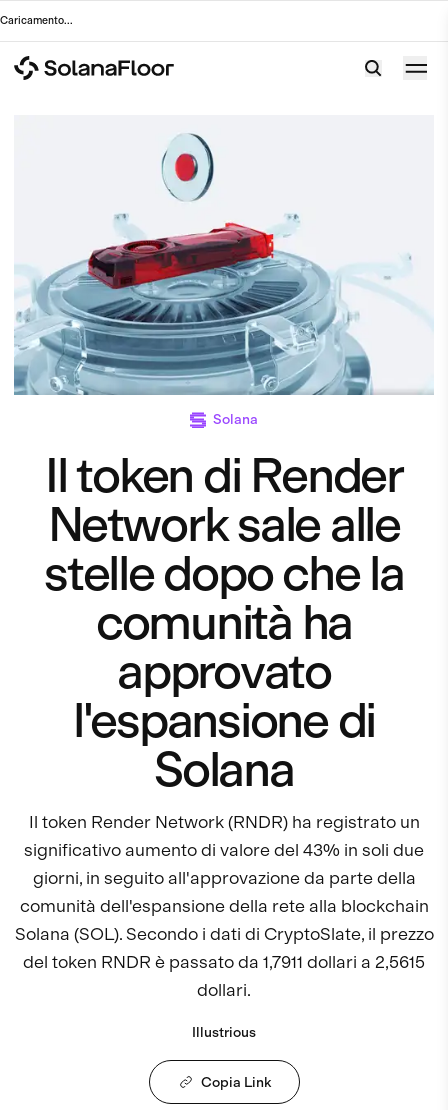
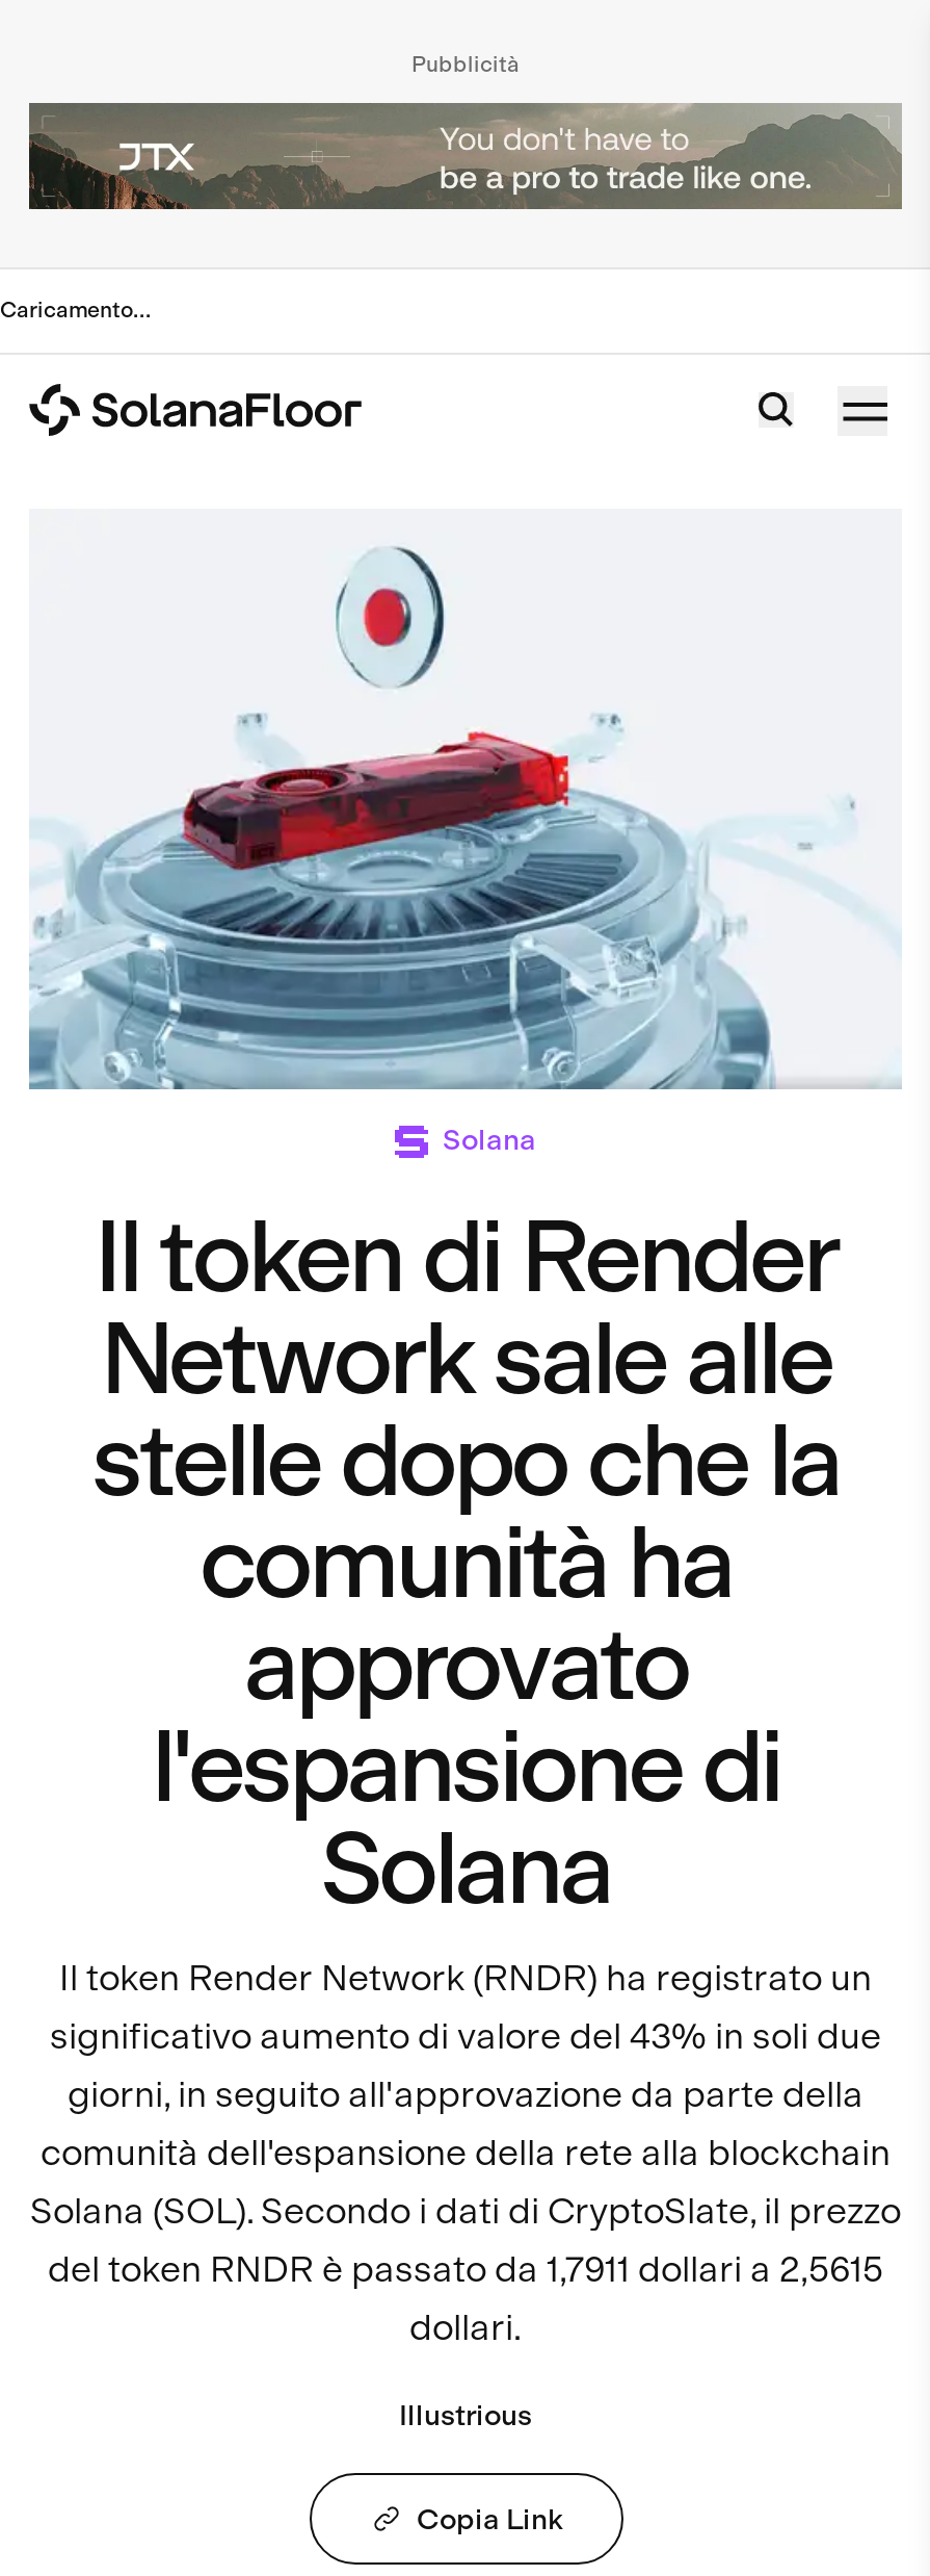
none -> [27,101,904,211] [image]
none -> [411,51,520,78] Pubblicità

